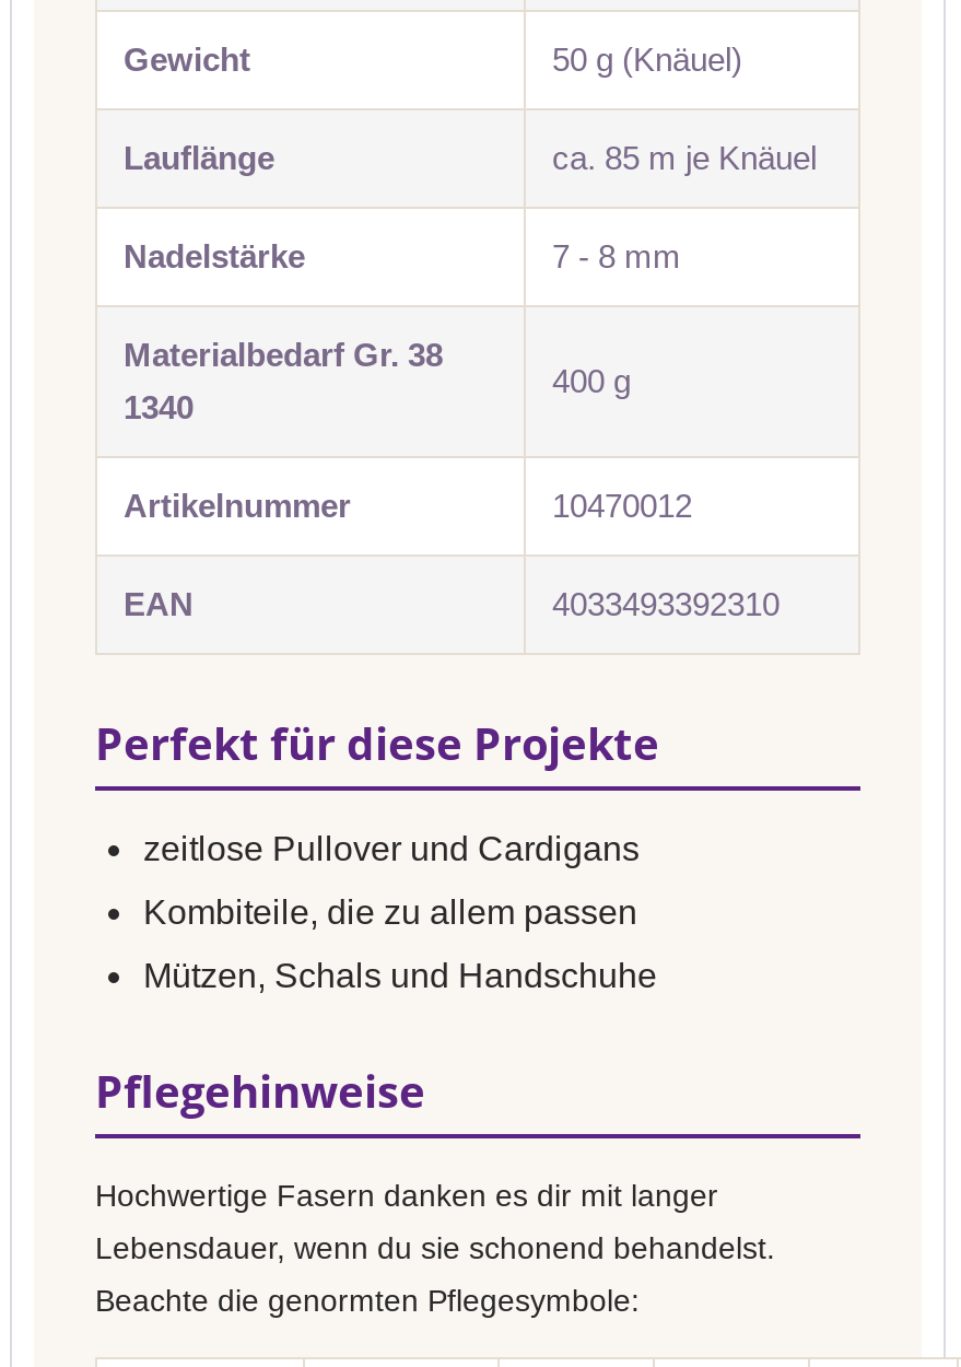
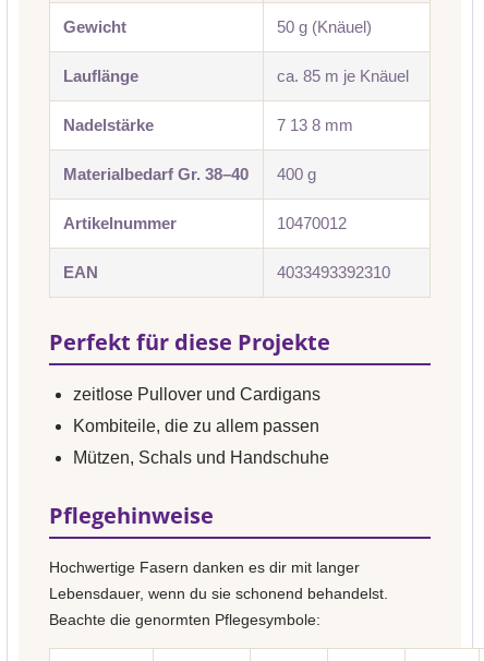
[552,237,681,274] 7 - 8 mm -> [277,116,353,134] 7 13 8 mm
[124,336,443,425] Materialbedarf Gr. 38 | 1340 -> [63,165,249,183] Materialbedarf Gr. 38–40

